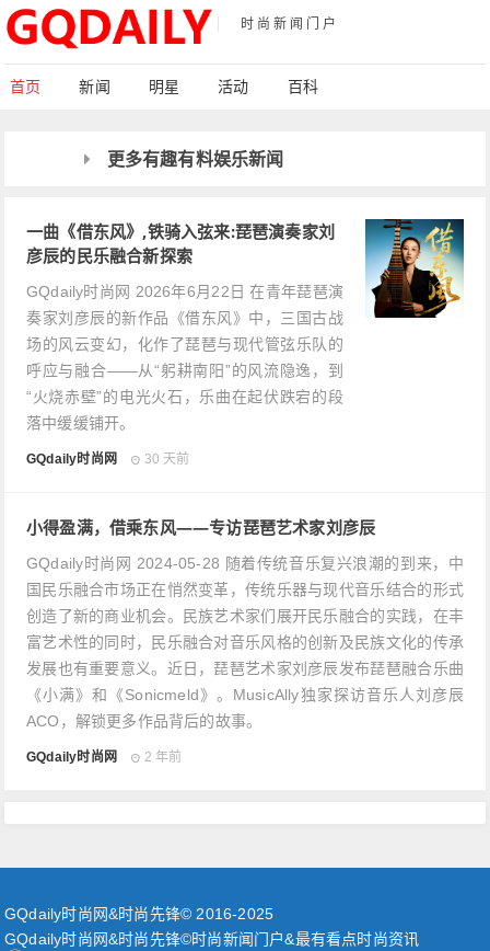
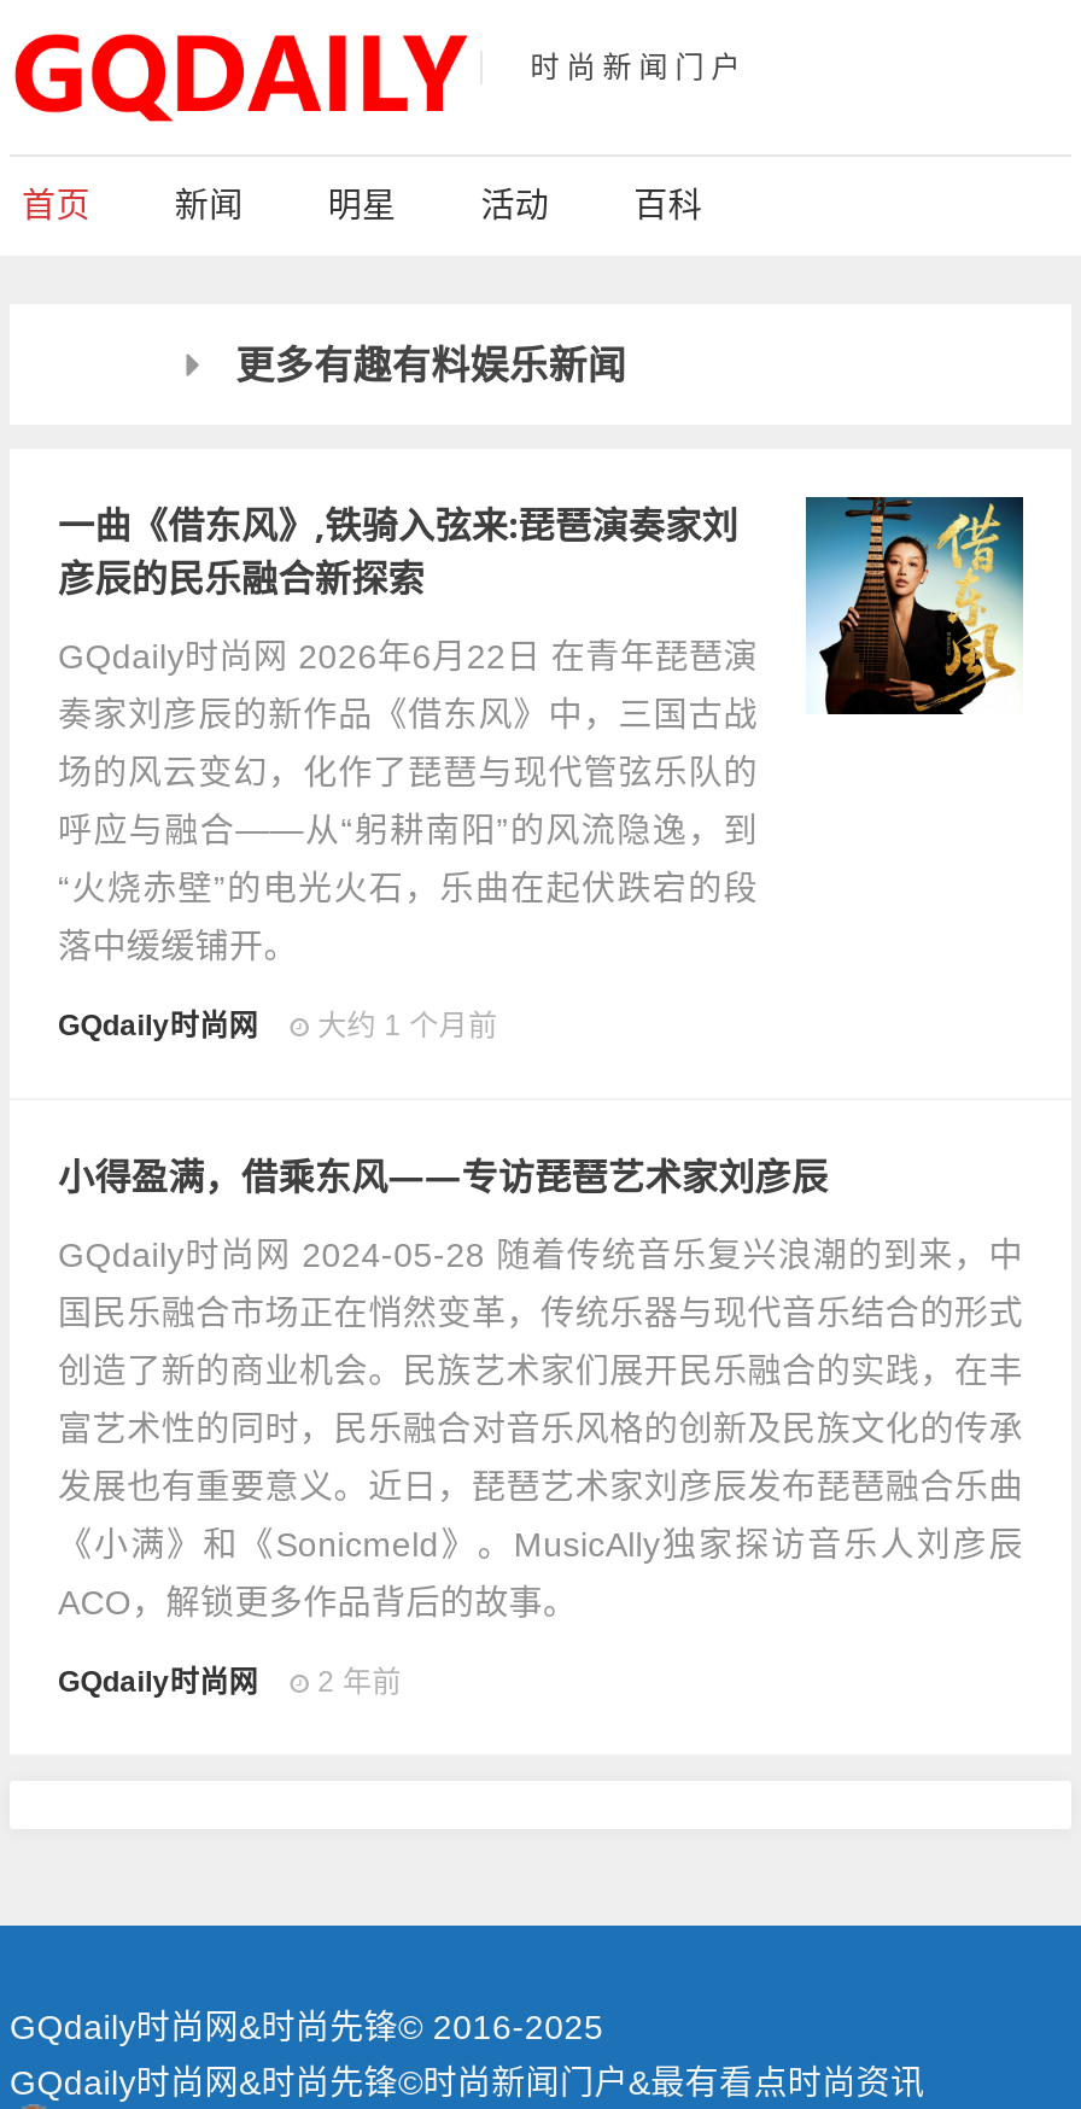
[26,451,190,467] GQdaily时尚网 30 天前 -> [58,1009,498,1042] GQdaily时尚网 大约 1 个月前

